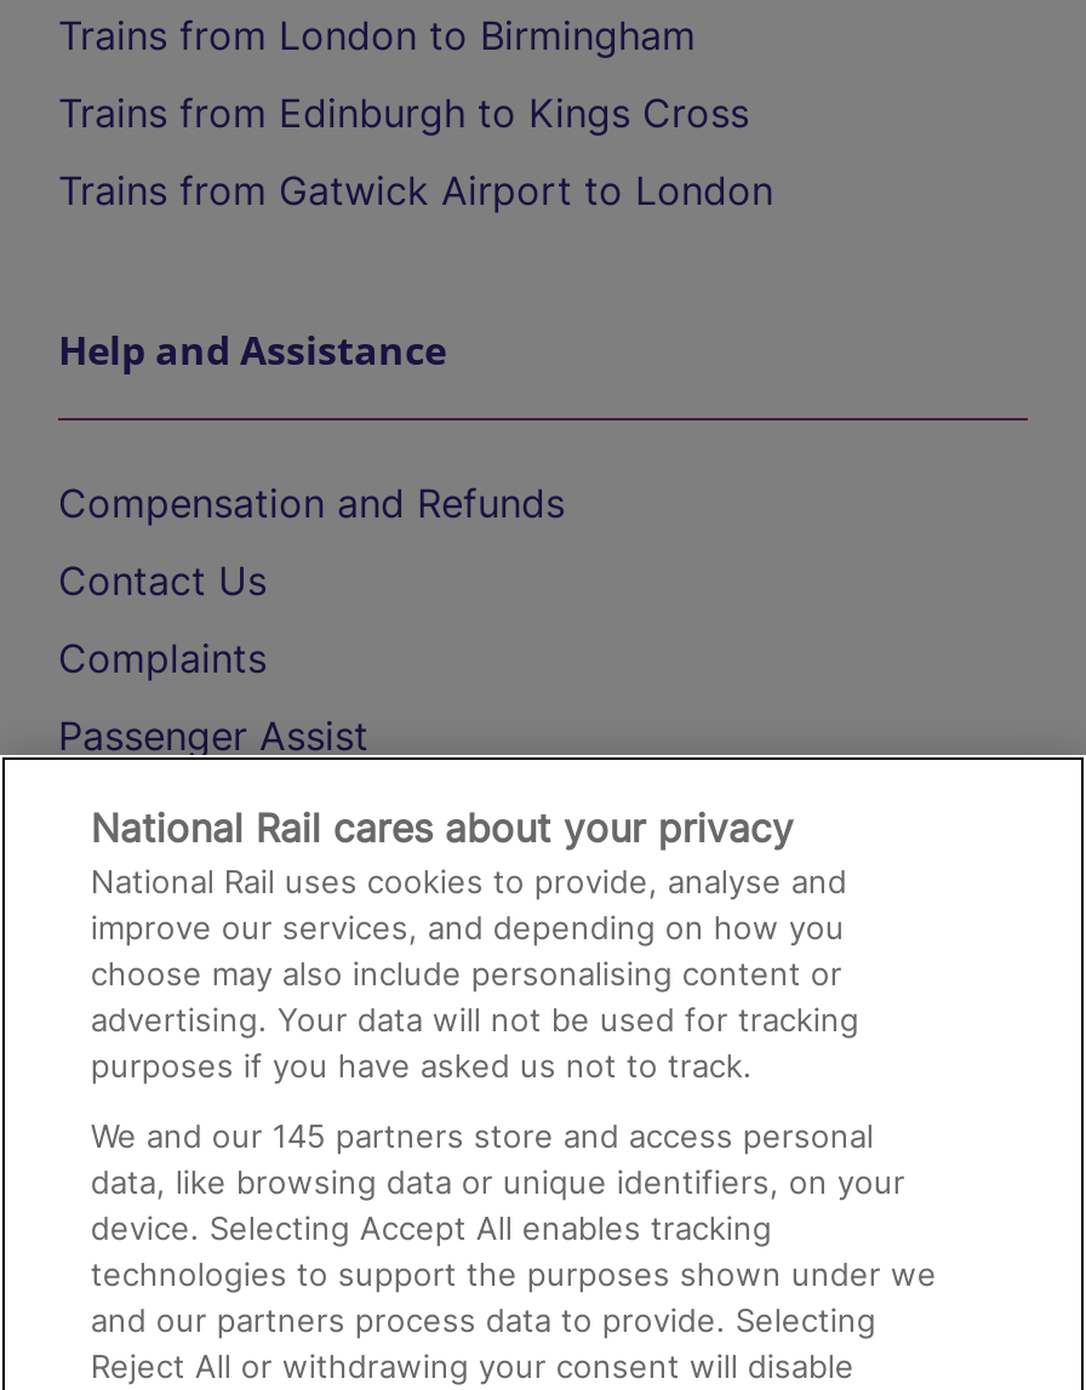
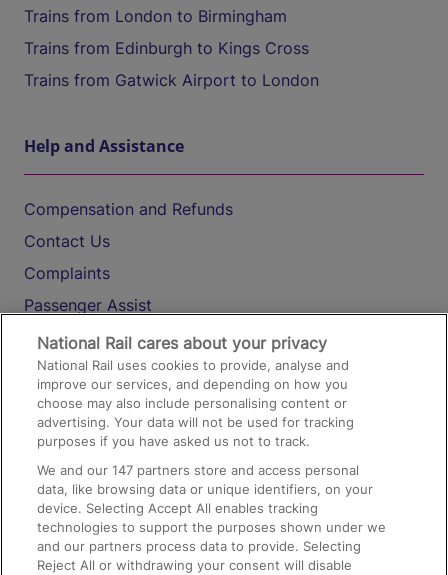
[91,1116,874,1155] We and our 145 partners store and access personal -> [37,462,359,478] We and our 147 partners store and access personal

